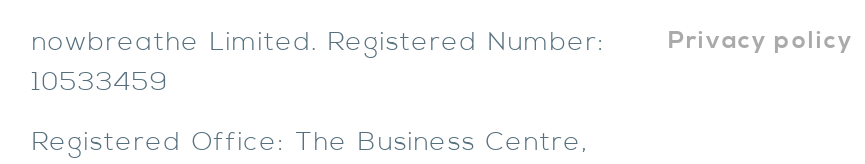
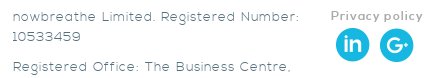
none -> [335,27,371,63] [image]
none -> [379,27,415,63] [image]

